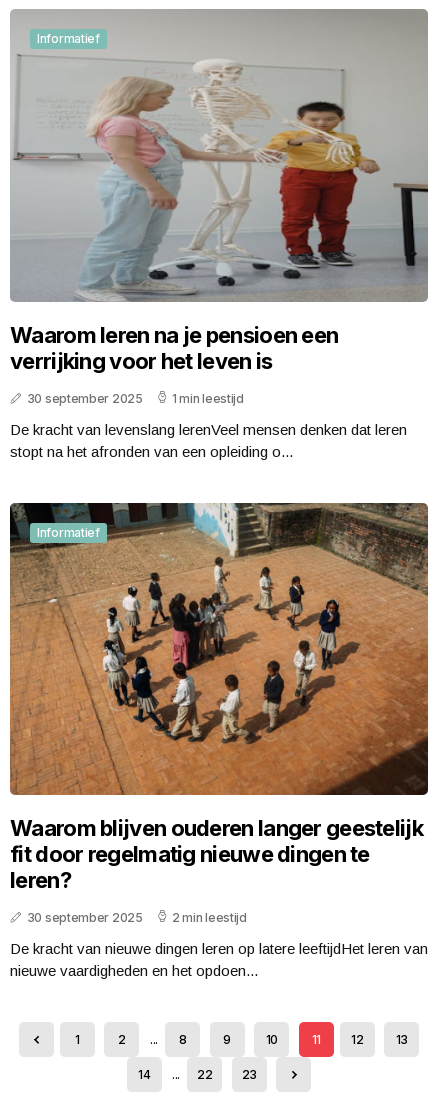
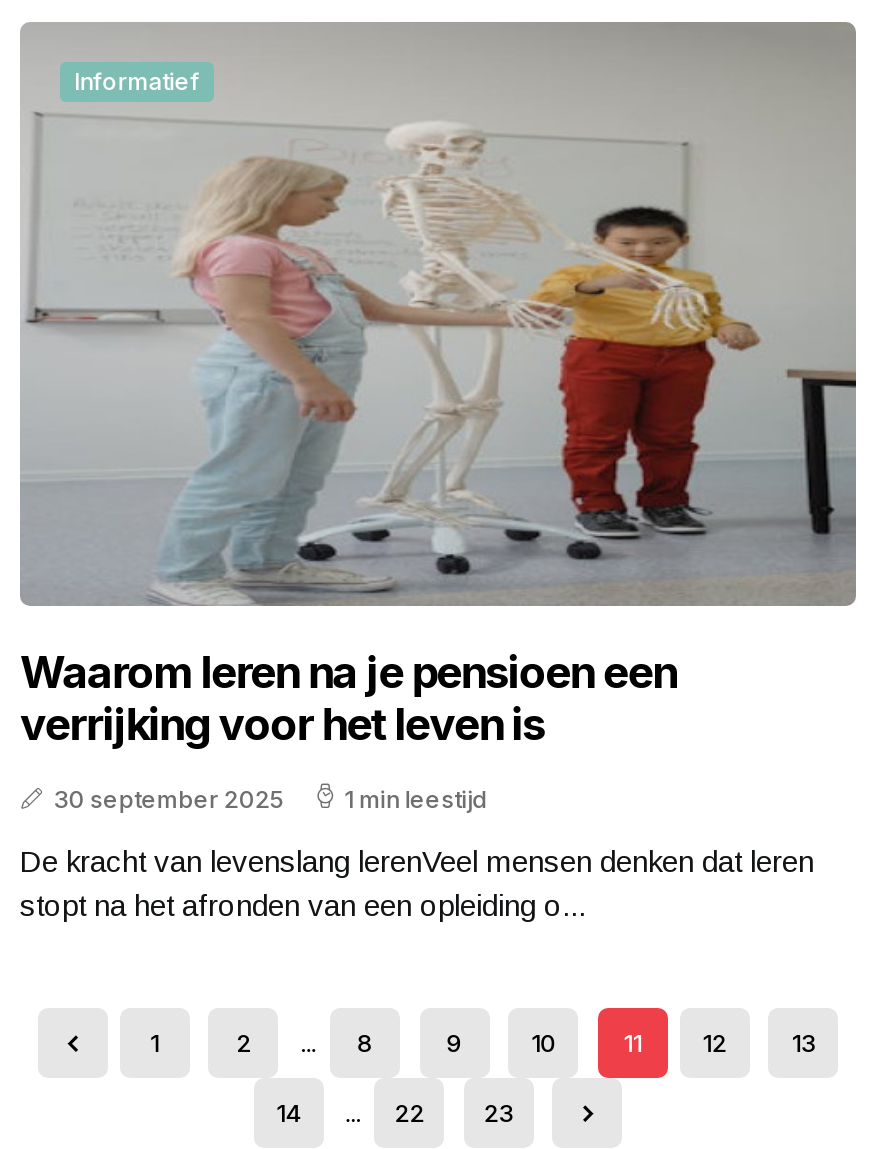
[9,502,429,796] [image] | Informatief -> none
[10,815,428,979] Waarom blijven ouderen langer geestelijk | fit door regelmatig nieuwe dingen te | leren? | 30 september 2025 | 2 min leestijd | De kracht van nieuwe dingen leren op latere leeftijdHet leren van | nieuwe vaardigheden en het opdoen... -> none

